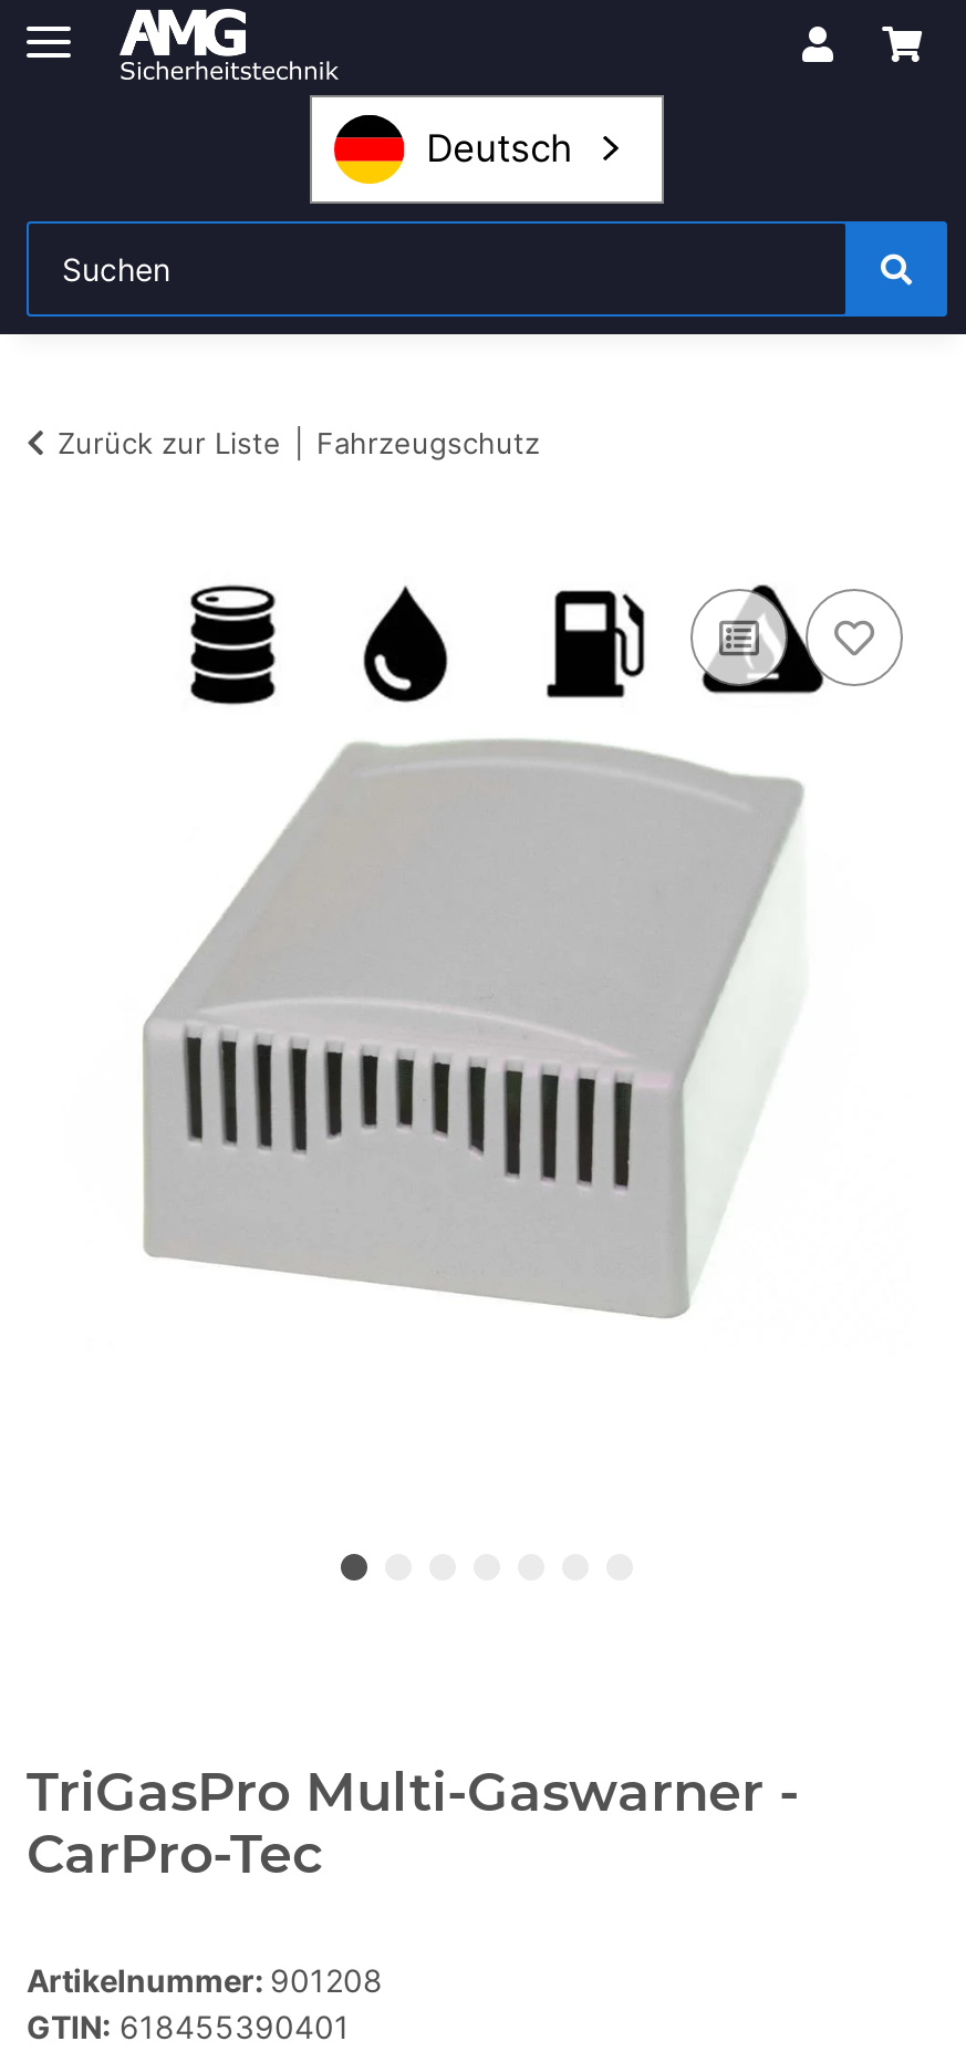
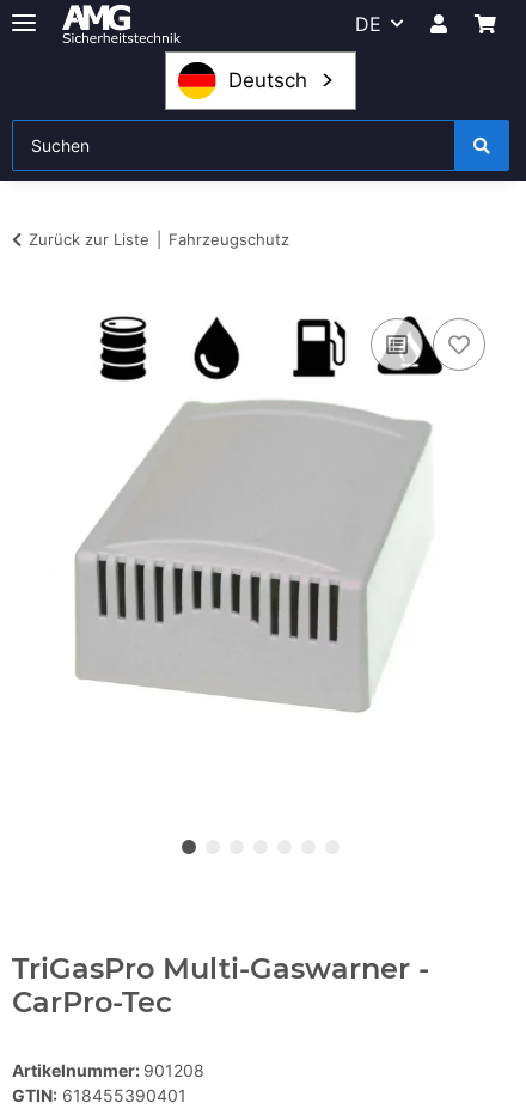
none -> [355,12,381,36] DE

